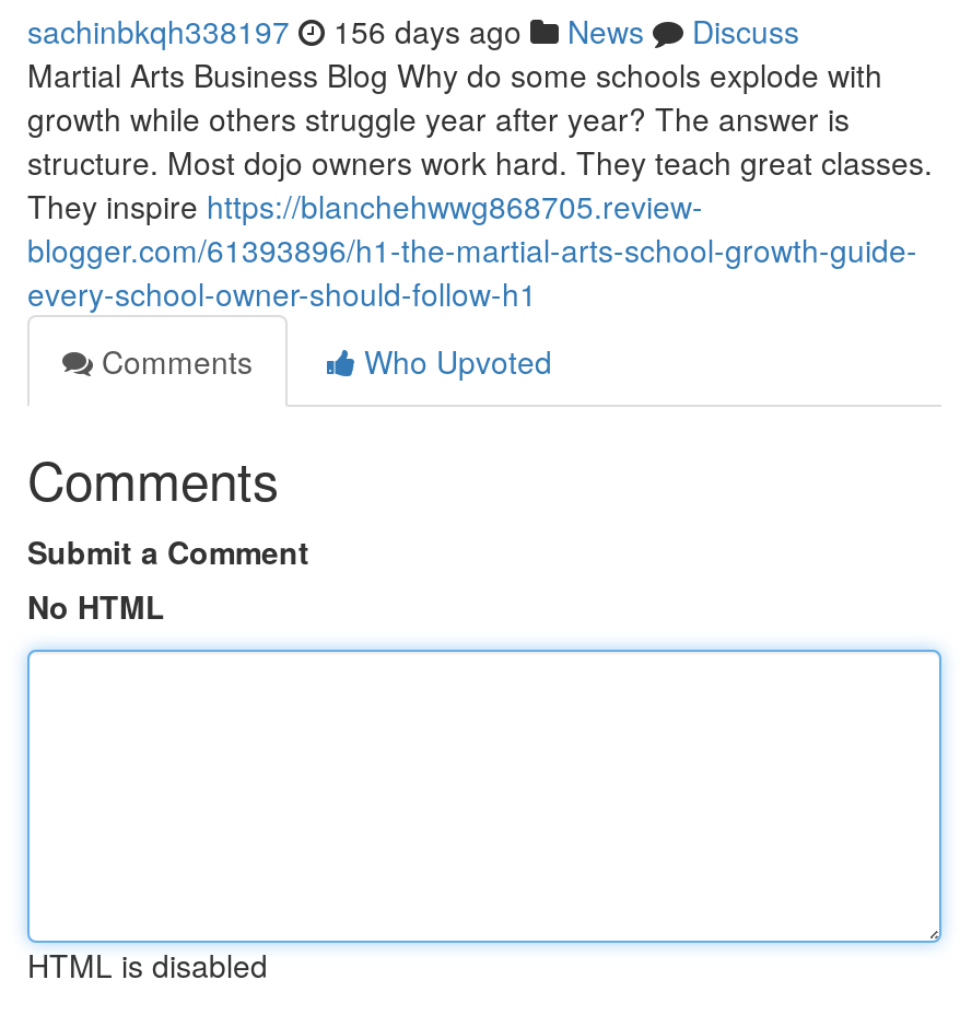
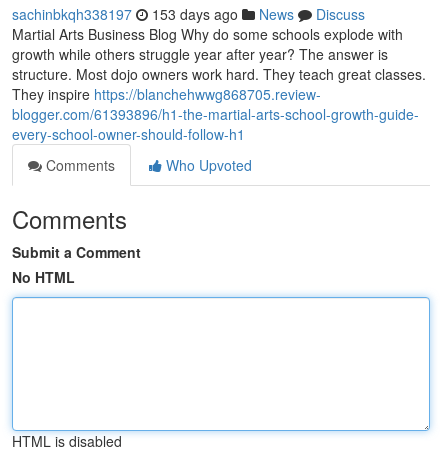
[27,9,799,52] sachinbkqh338197 156 days ago News Discuss -> [12,4,365,24] sachinbkqh338197 153 days ago News Discuss

